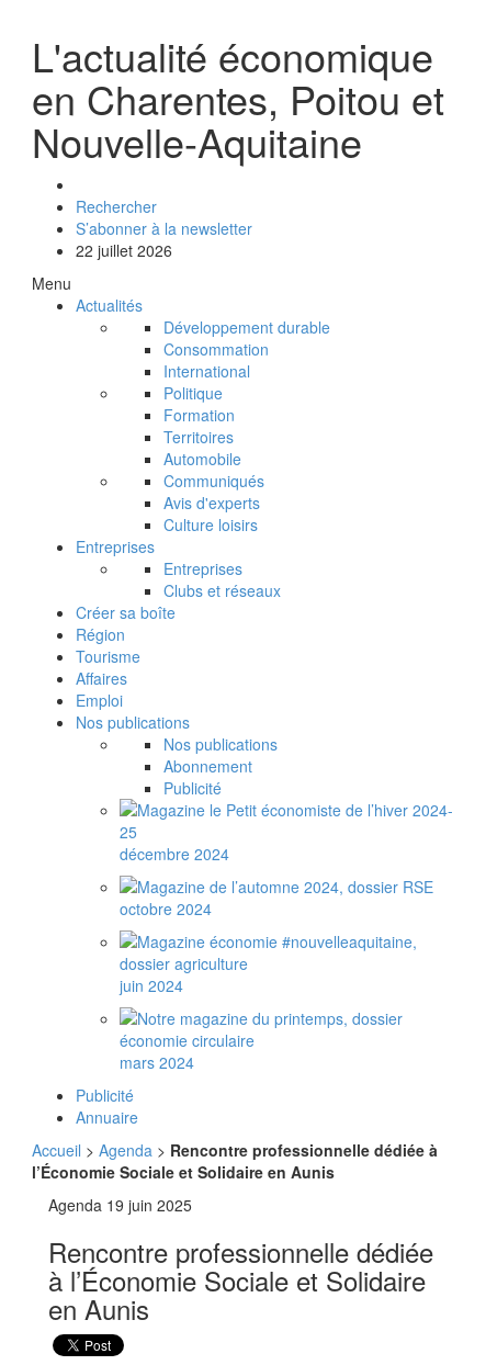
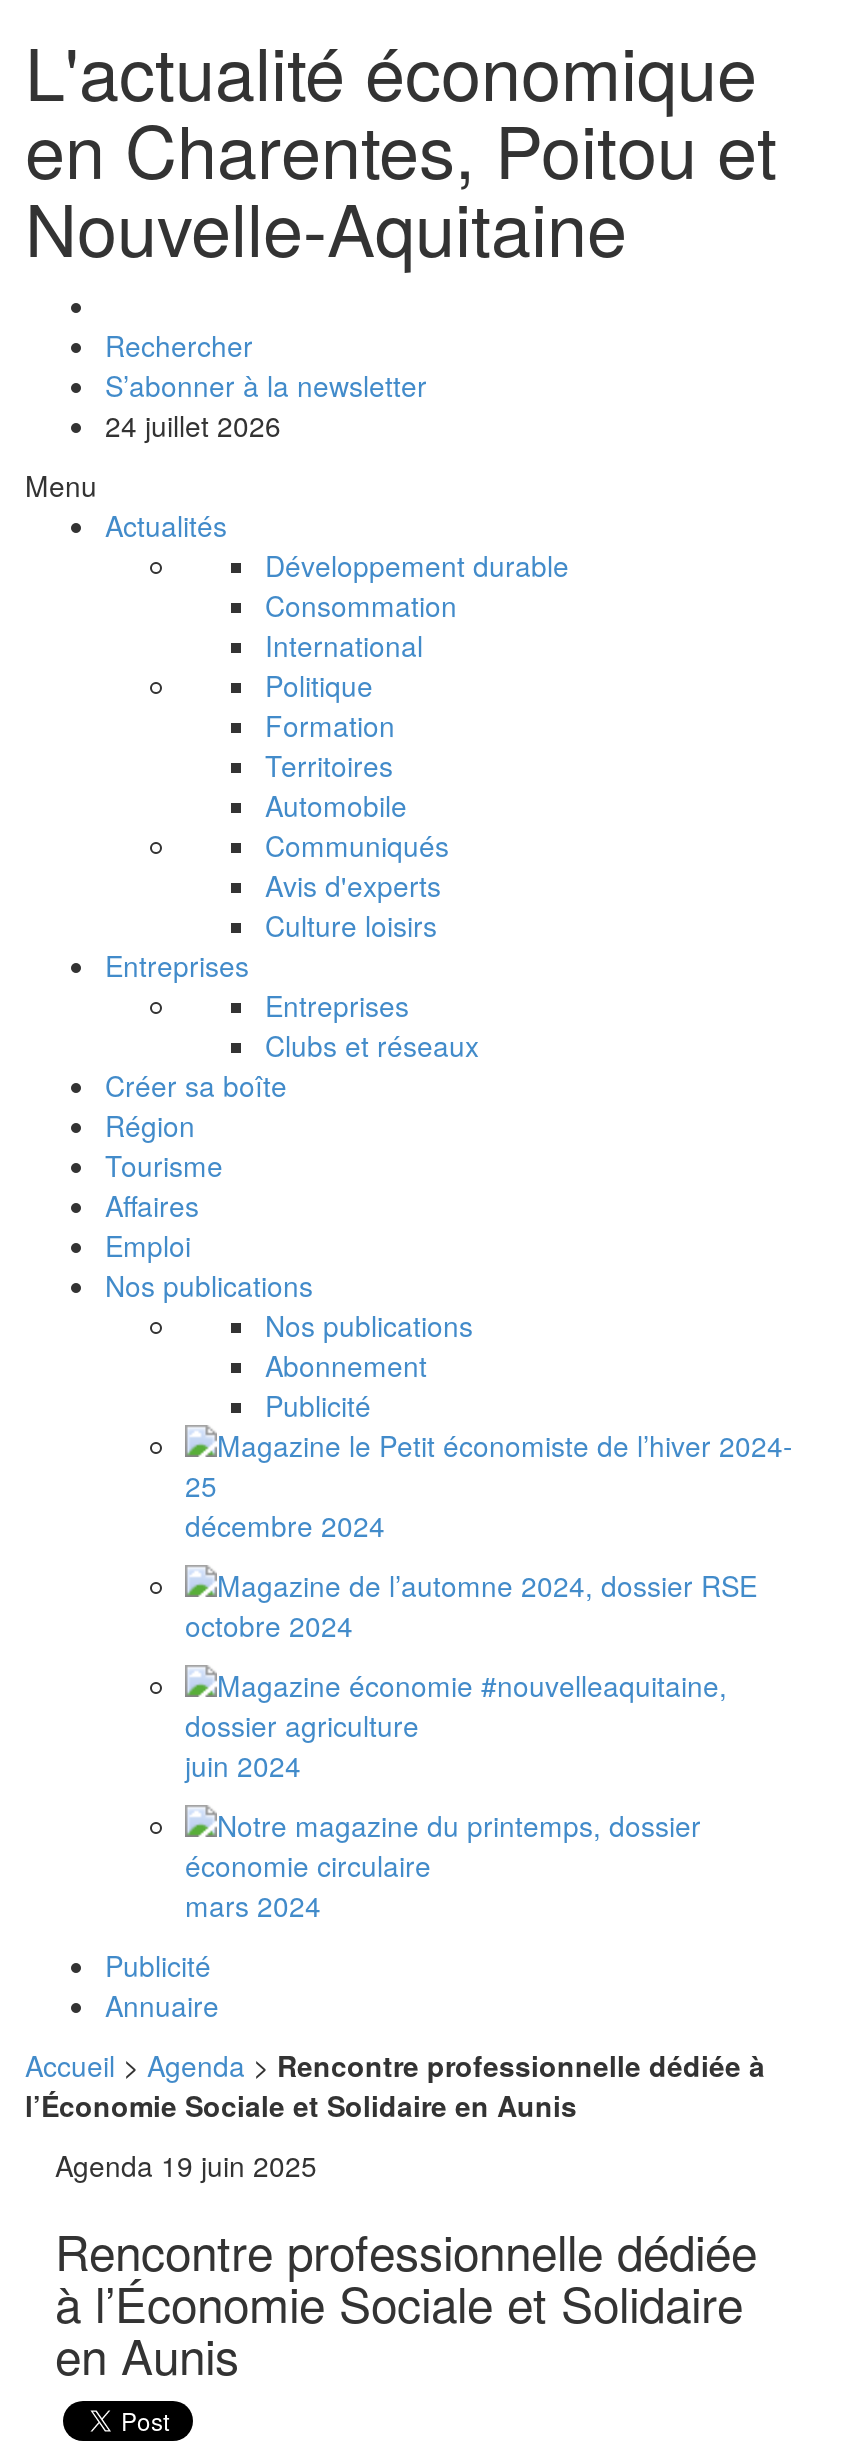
[76,239,172,261] 22 juillet 2026 -> [105,405,281,445] 24 juillet 2026

